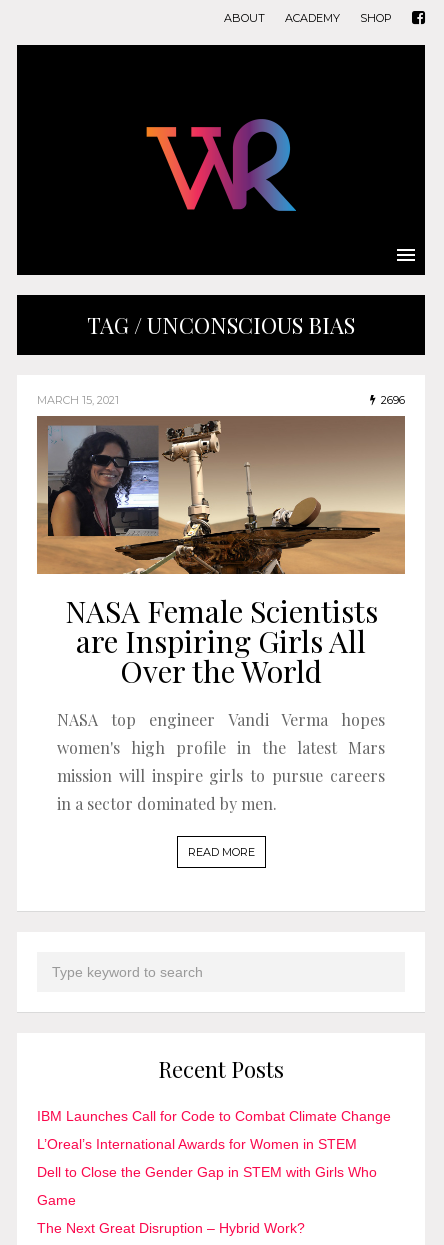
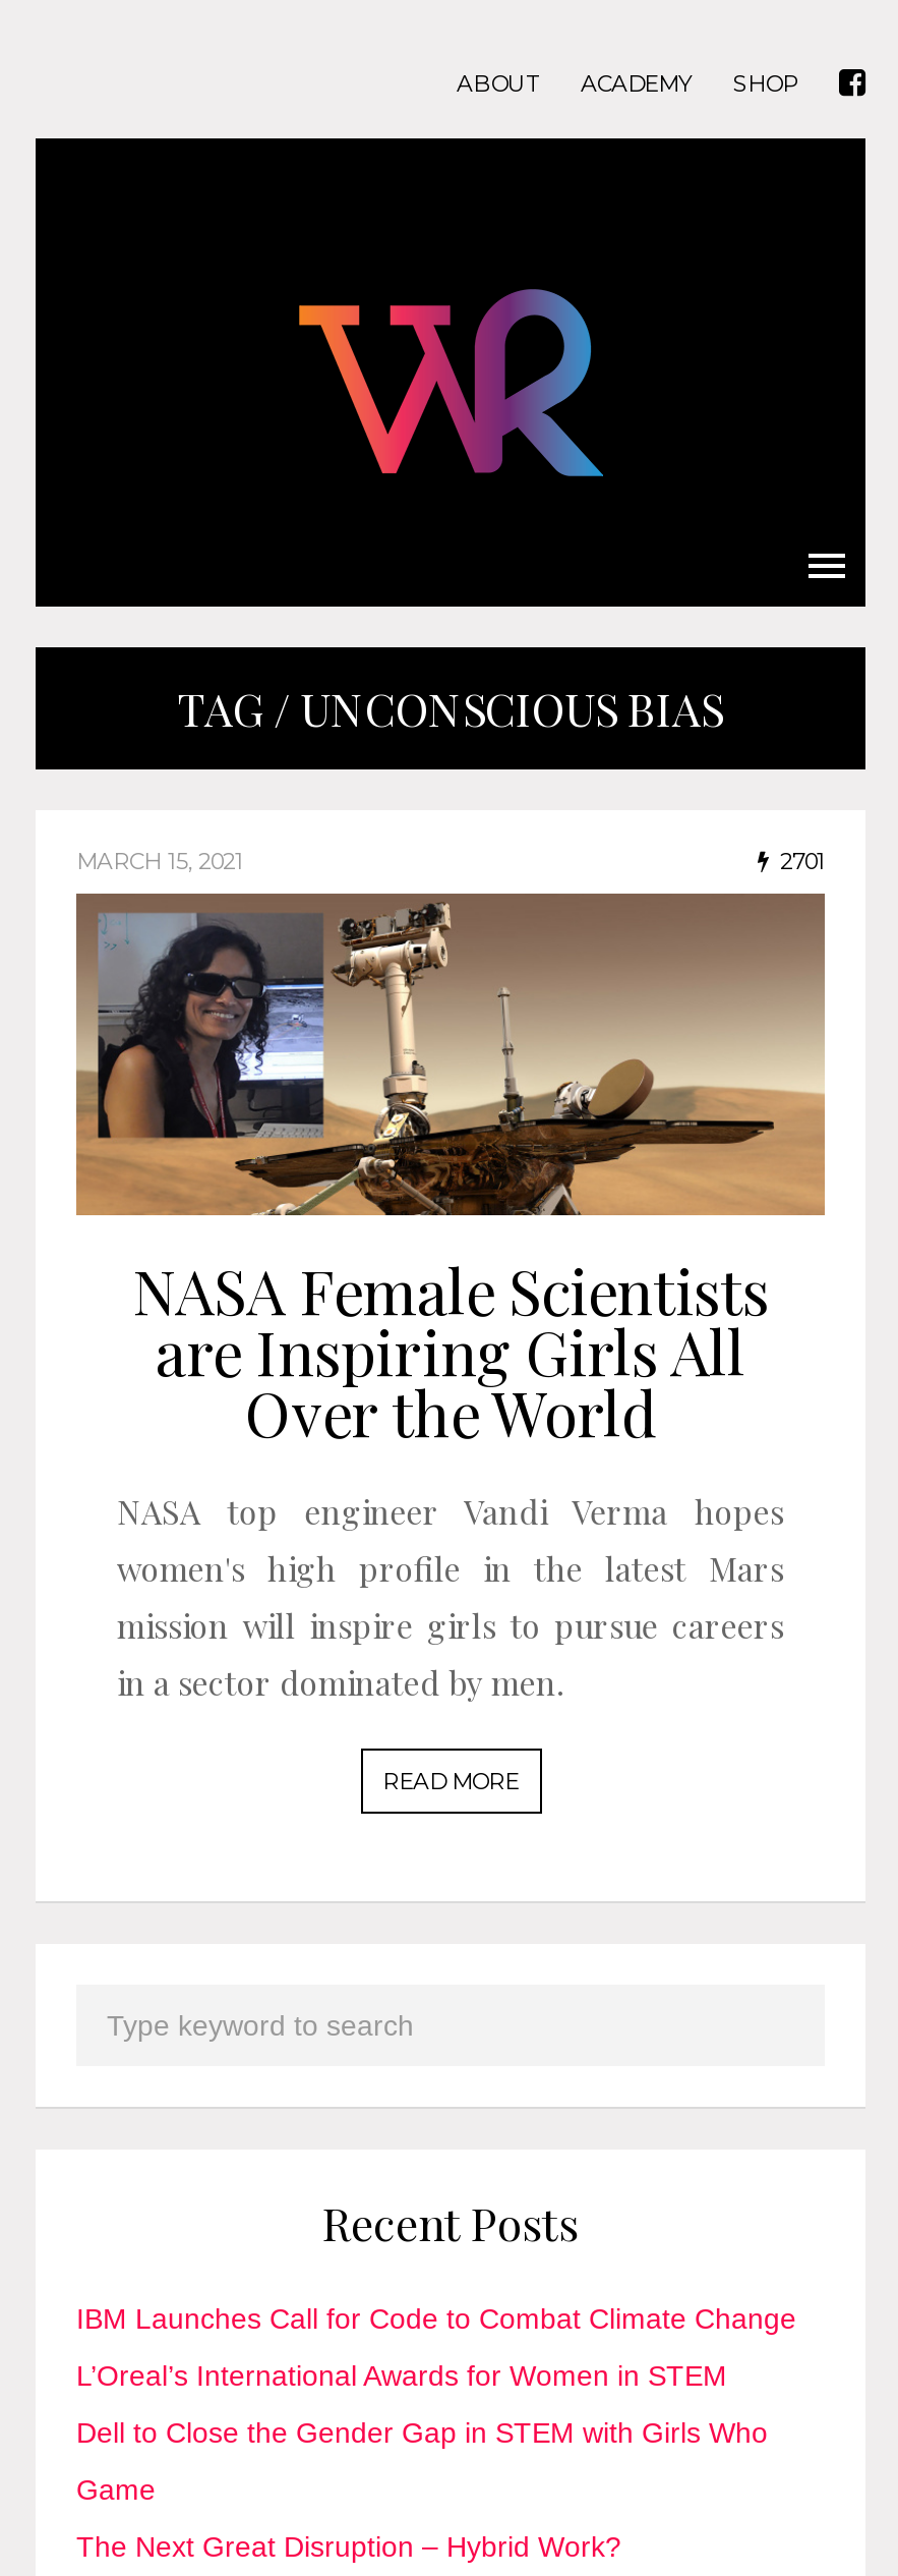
[381,393,405,407] 2696 -> [780,847,825,875] 2701

